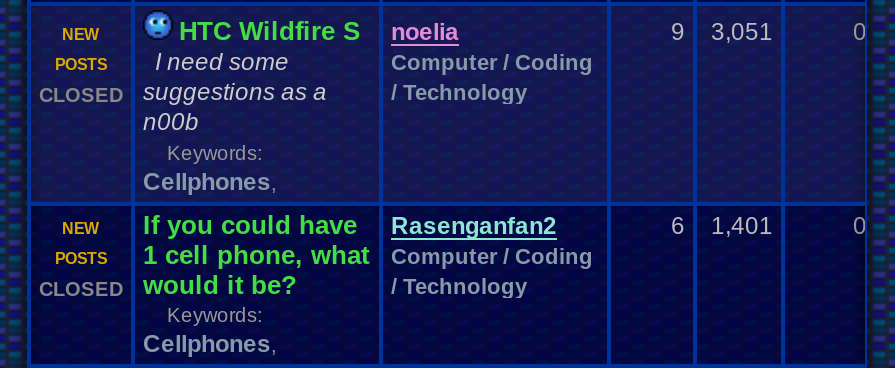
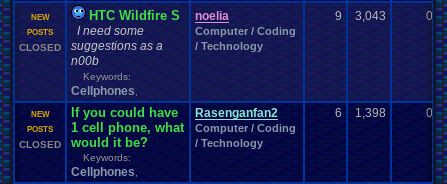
[671,18,773,46] 9 3,051 -> [335,9,386,23] 9 3,043
[671,212,773,240] 6 1,401 -> [335,106,386,120] 6 1,398

